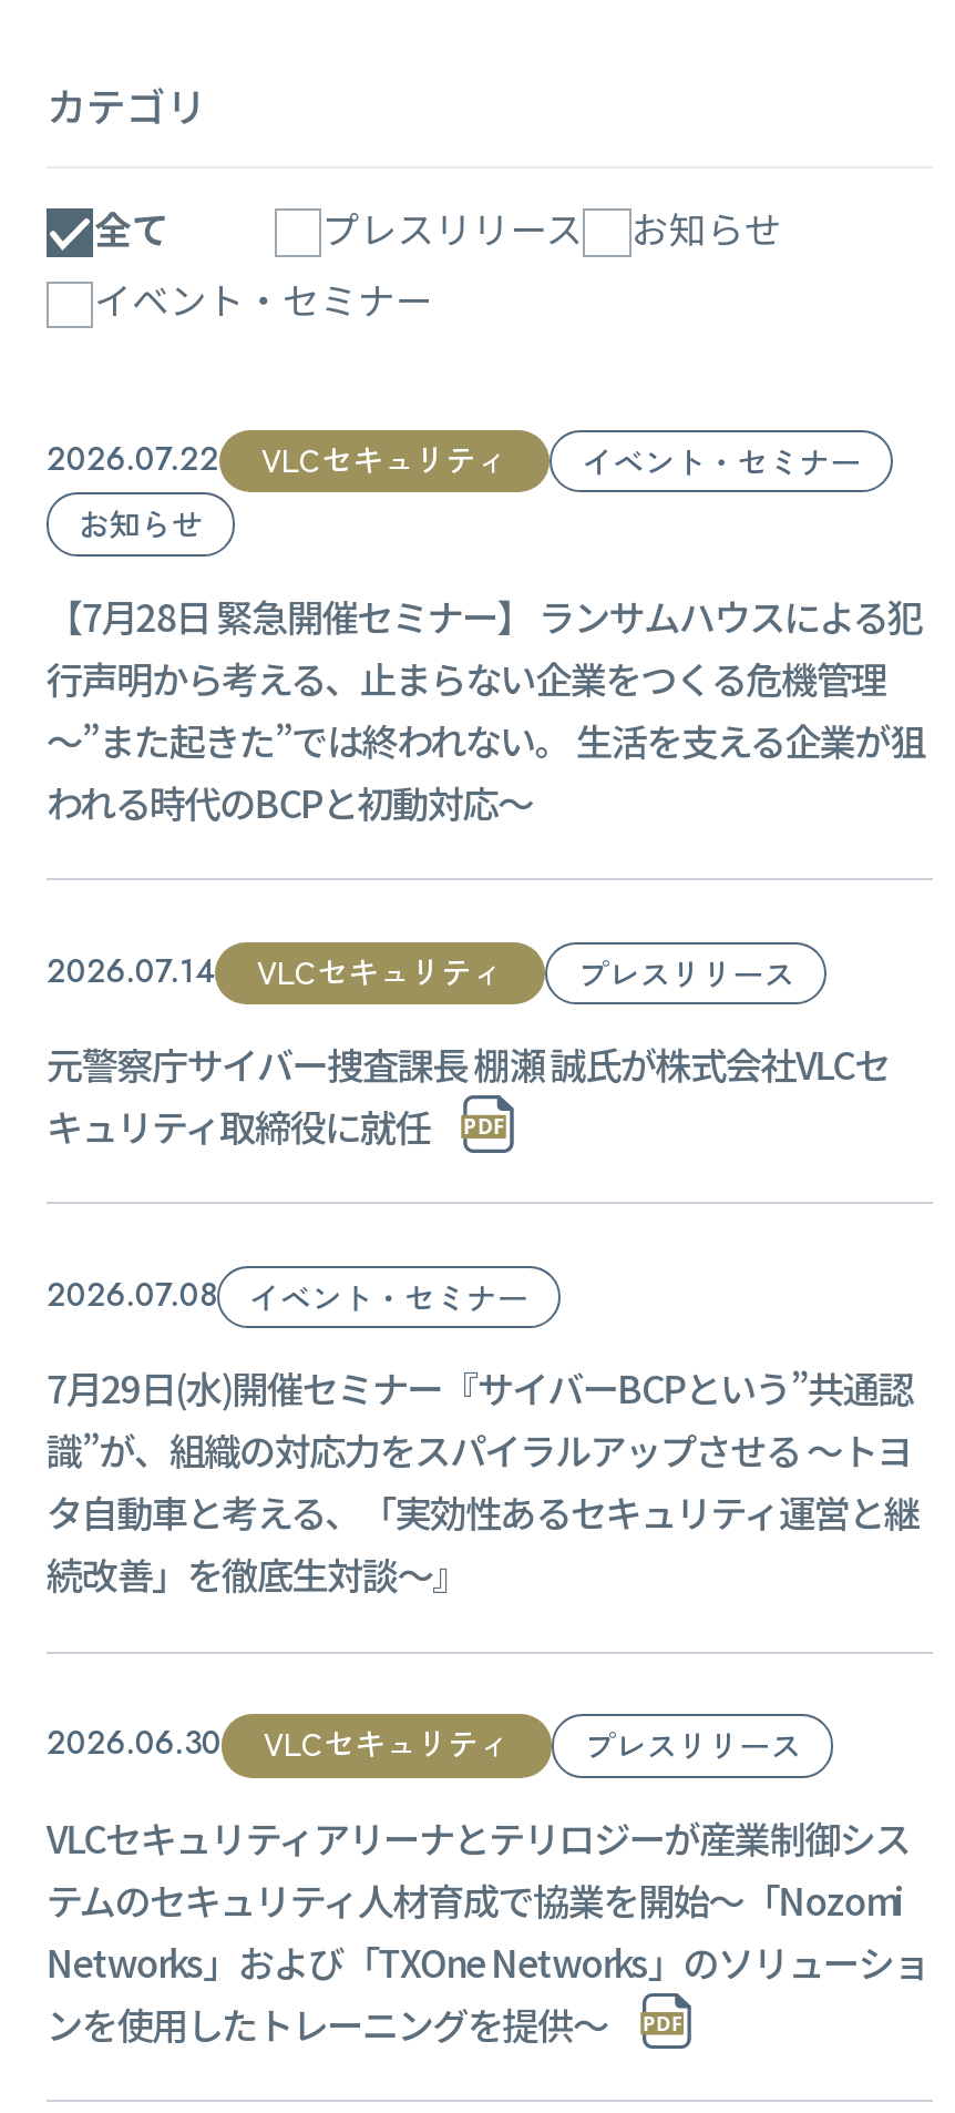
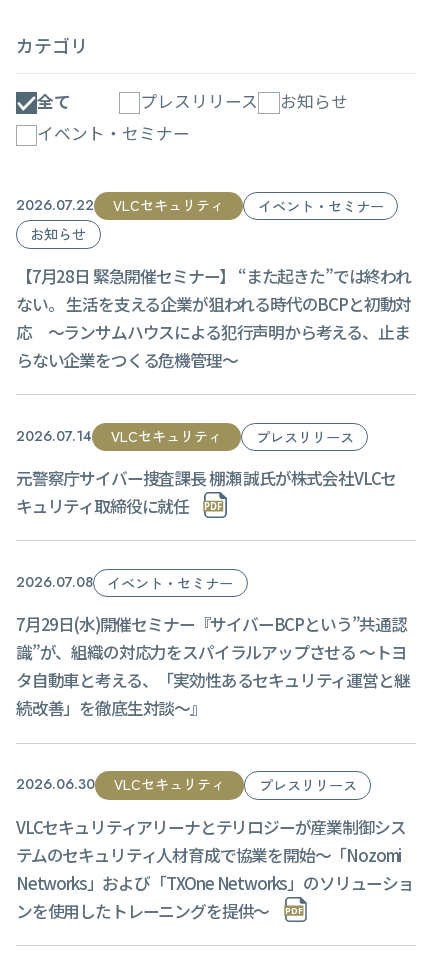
[46,589,925,829] 【7月28日 緊急開催セミナー】 ランサムハウスによる犯 | 行声明から考える、止まらない企業をつくる危機管理 | ～”また起きた”では終われない。 生活を支える企業が狙 | われる時代のBCPと初動対応～ -> [16,264,411,372] 【7月28日 緊急開催セミナー】 “また起きた”では終われ | ない。 生活を支える企業が狙われる時代のBCPと初動対 | 応 ～ランサムハウスによる犯行声明から考える、止ま | らない企業をつくる危機管理～

